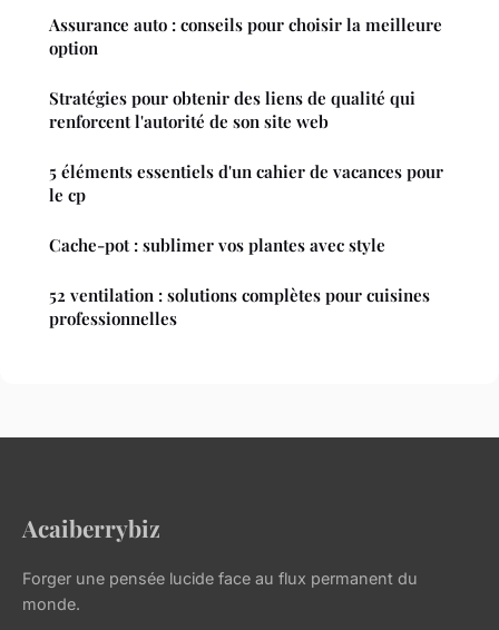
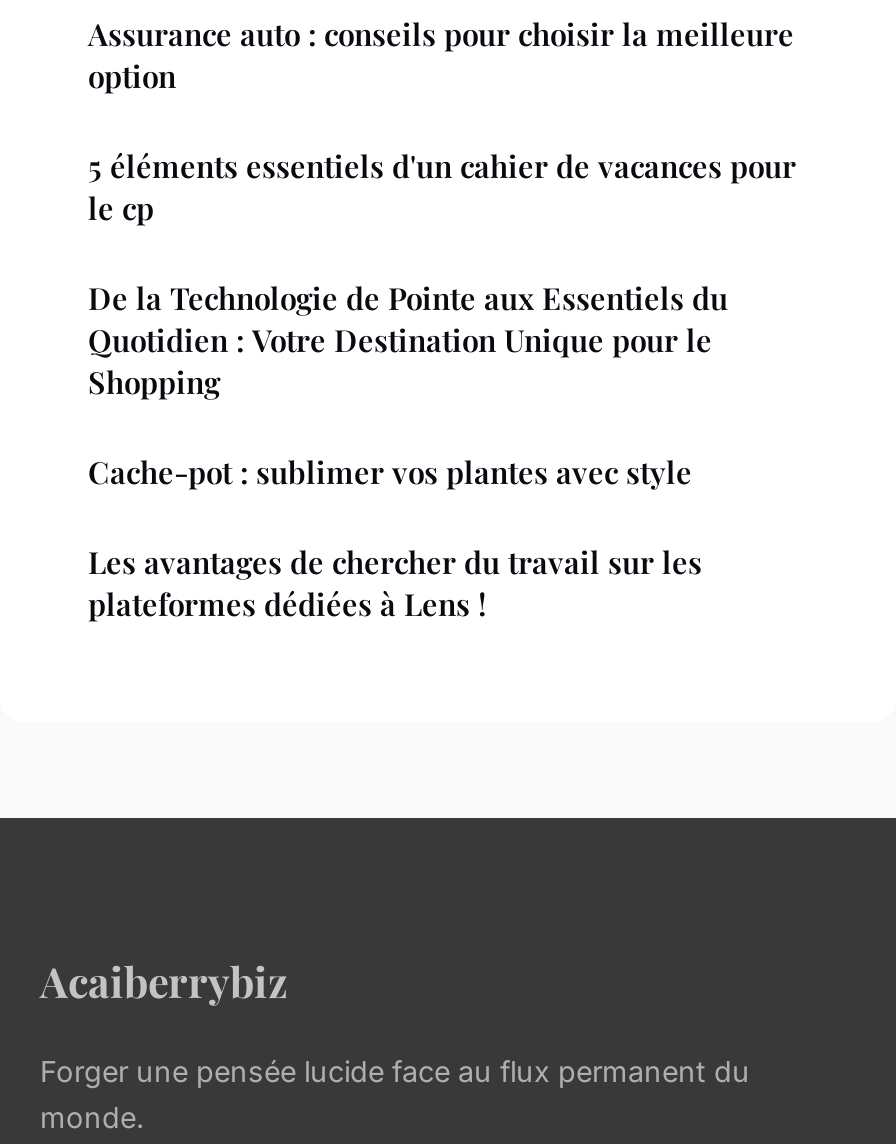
[49,87,415,133] Stratégies pour obtenir des liens de qualité qui | renforcent l'autorité de son site web -> none
moved [49,161,443,206] -> [88,146,796,228]: 5 éléments essentiels d'un cahier de vacances pour | le cp
none -> [88,278,728,402] De la Technologie de Pointe aux Essentiels du | Quotidien : Votre Destination Unique pour le | Shopping
[49,284,430,330] 52 ventilation : solutions complètes pour cuisines | professionnelles -> [88,542,702,624] Les avantages de chercher du travail sur les | plateformes dédiées à Lens !

